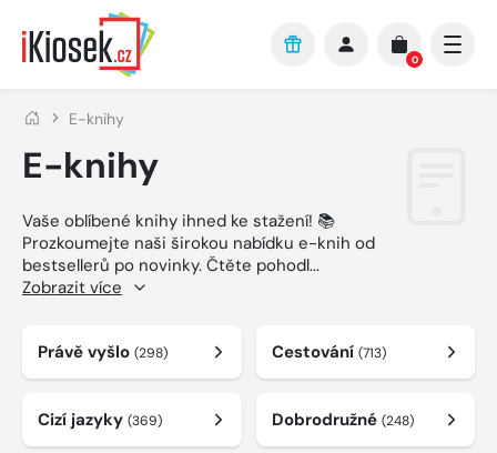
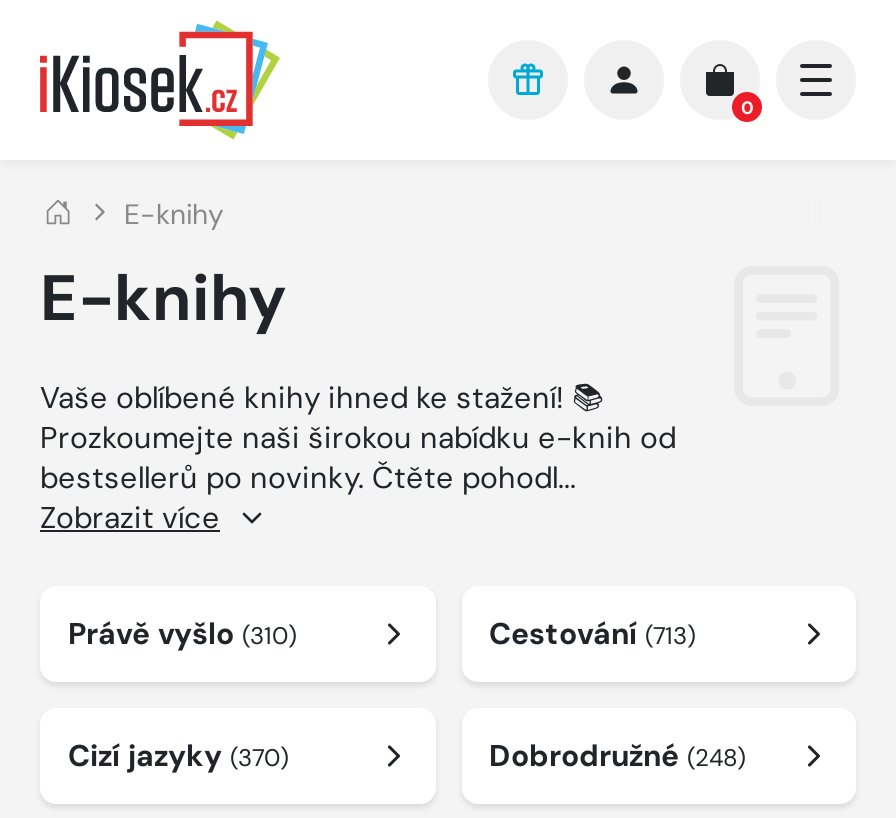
[38,340,168,363] Právě vyšlo (298) -> [68,613,296,653] Právě vyšlo (310)
[38,408,162,430] Cizí jazyky (369) -> [68,735,288,775] Cizí jazyky (370)

